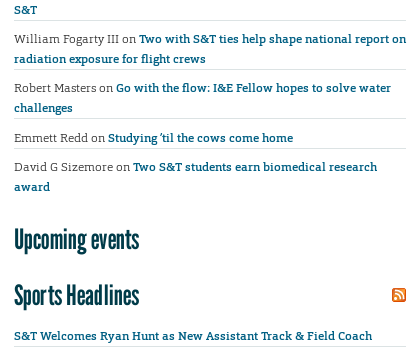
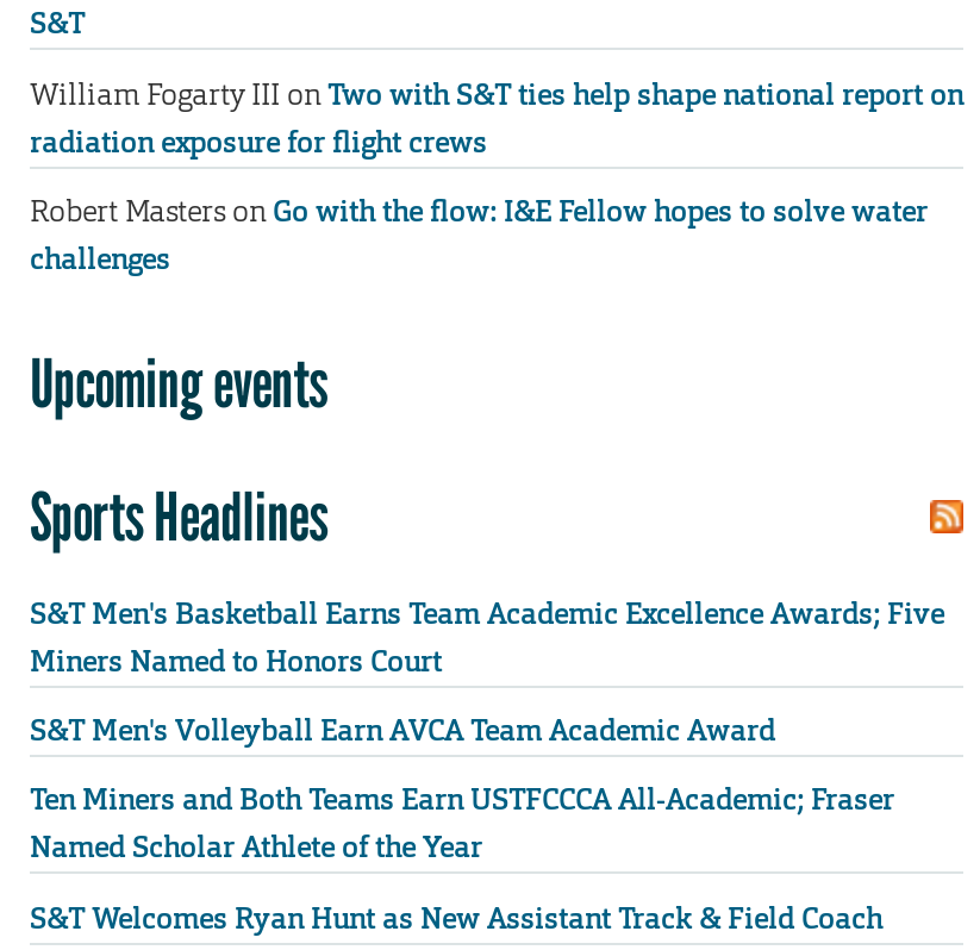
[14,130,377,195] Emmett Redd on Studying ’til the cows come home | David G Sizemore on Two S&T students earn biomedical research | award -> none
moved [14,222,139,312] -> [30,342,328,556]: Upcoming events | Sports Headlines
none -> [30,595,944,867] S&T Men's Basketball Earns Team Academic Excellence Awards; Five | Miners Named to Honors Court | S&T Men's Volleyball Earn AVCA Team Academic Award | Ten Miners and Both Teams Earn USTFCCCA All-Academic; Fraser | Named Scholar Athlete of the Year

